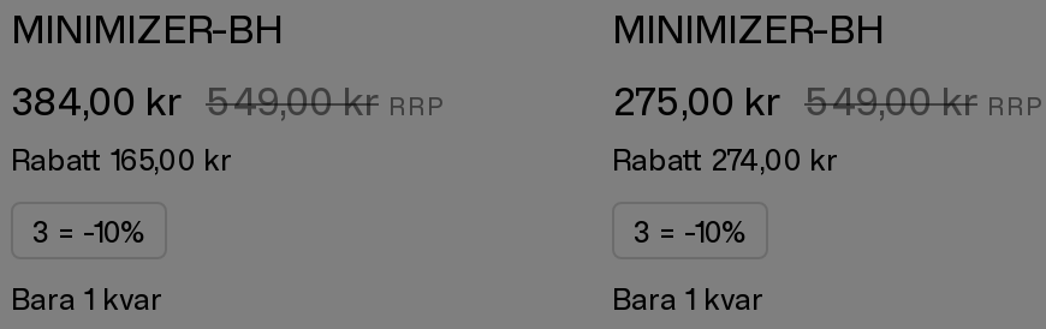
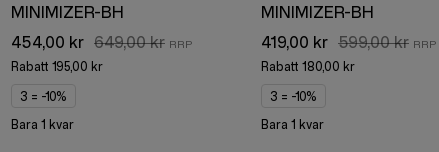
[11,81,379,122] 384,00 kr 549,00 kr -> [11,34,165,51] 454,00 kr 649,00 kr
[612,81,977,122] 275,00 kr 549,00 kr -> [261,34,409,51] 419,00 kr 599,00 kr
[11,143,232,177] Rabatt 165,00 kr -> [11,60,103,74] Rabatt 195,00 kr
[612,143,838,177] Rabatt 274,00 kr -> [261,60,355,74] Rabatt 180,00 kr

